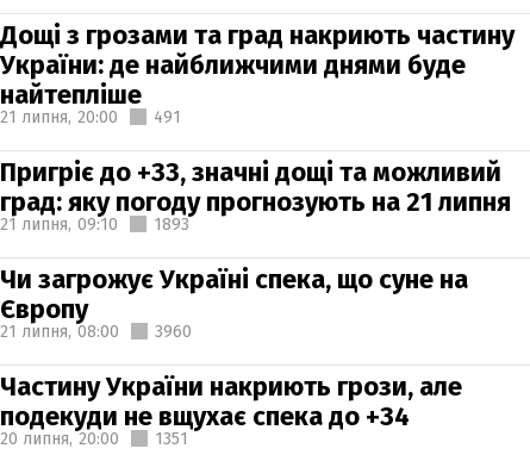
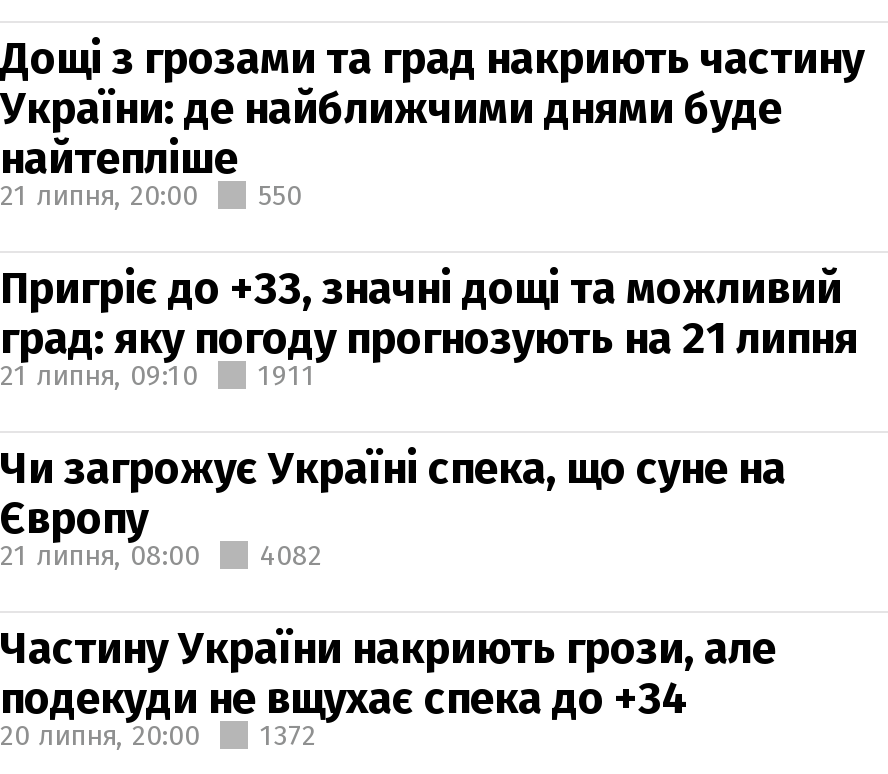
[0,107,181,127] 21 липня, 20:00 491 -> [0,178,302,212] 21 липня, 20:00 550
[154,214,189,234] 1893 -> [258,358,316,392] 1911
[0,321,192,341] 21 липня, 08:00 3960 -> [0,538,322,572] 21 липня, 08:00 4082
[0,428,188,448] 20 липня, 20:00 1351 -> [0,718,316,752] 20 липня, 20:00 1372

